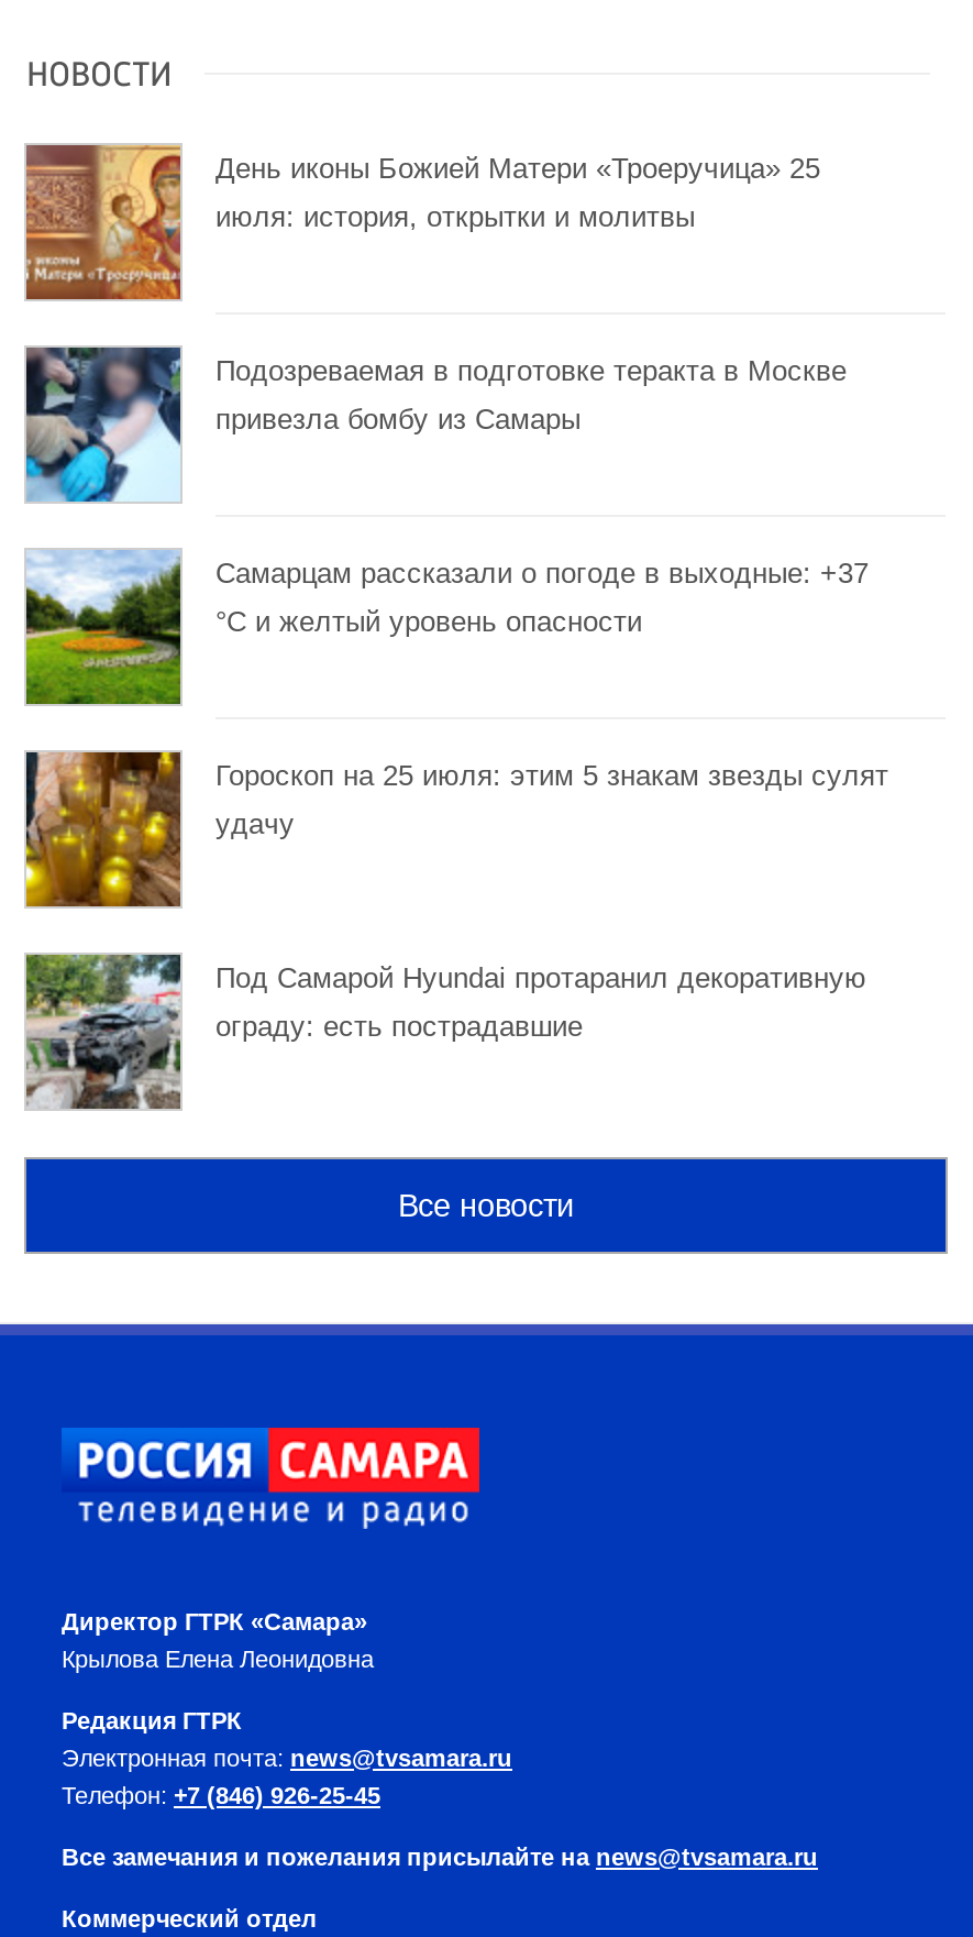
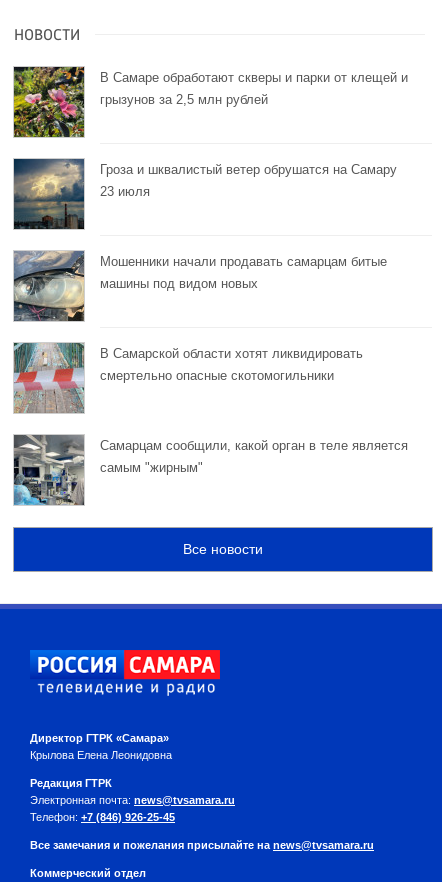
[24,144,820,300] [image] | День иконы Божией Матери «Троеручица» 25 -> [13,66,408,138] [image] | В Самаре обработают скверы и парки от клещей и
[215,199,695,232] июля: история, открытки и молитвы -> [100,92,268,107] грызунов за 2,5 млн рублей
[24,346,847,505] [image] | Подозреваемая в подготовке теракта в Москве -> [13,158,397,230] [image] | Гроза и шквалистый ветер обрушатся на Самару
[215,401,581,434] привезла бомбу из Самары -> [100,184,150,199] 23 июля
[24,549,869,707] [image] | Самарцам рассказали о погоде в выходные: +37 -> [13,251,387,322] [image] | Мошенники начали продавать самарцам битые
[215,604,642,637] °C и желтый уровень опасности -> [100,276,258,291] машины под видом новых
[24,749,888,907] [image] | Гороскоп на 25 июля: этим 5 знакам звезды сулят -> [13,342,363,413] [image] | В Самарской области хотят ликвидировать
[215,806,295,839] удачу -> [100,368,334,383] смертельно опасные скотомогильники
[24,954,866,1110] [image] | Под Самарой Hyundai протаранил декоративную -> [13,434,408,505] [image] | Самарцам сообщили, какой орган в теле является
[215,1009,583,1042] ограду: есть пострадавшие -> [100,460,203,475] самым "жирным"

